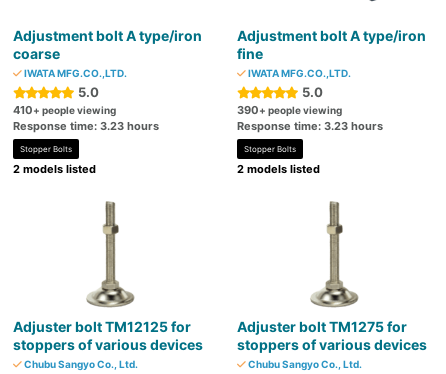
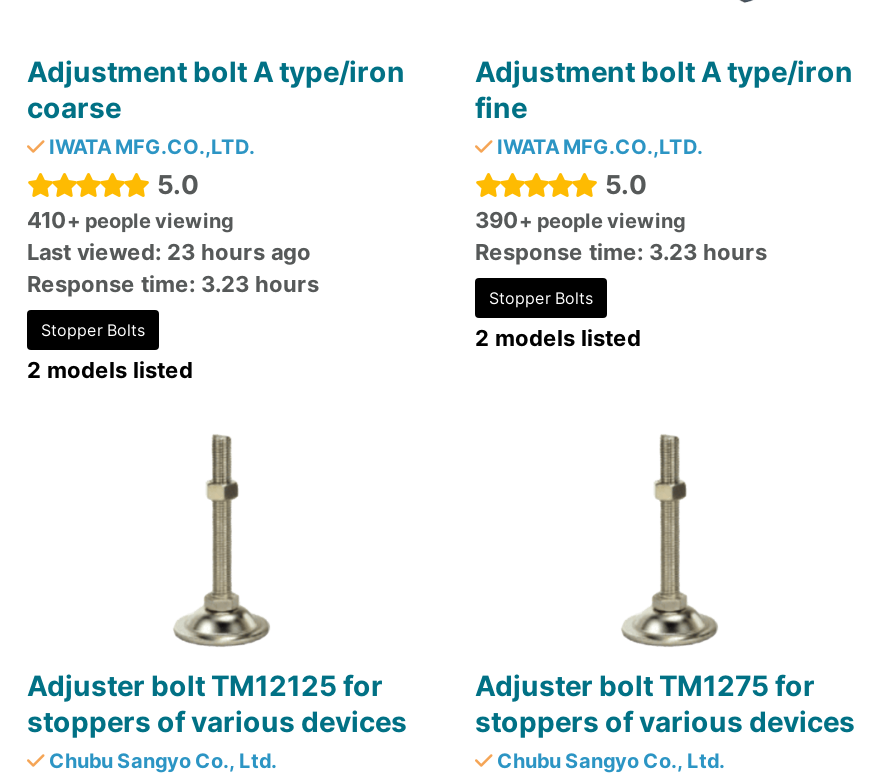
none -> [27,239,311,267] Last viewed: 23 hours ago

